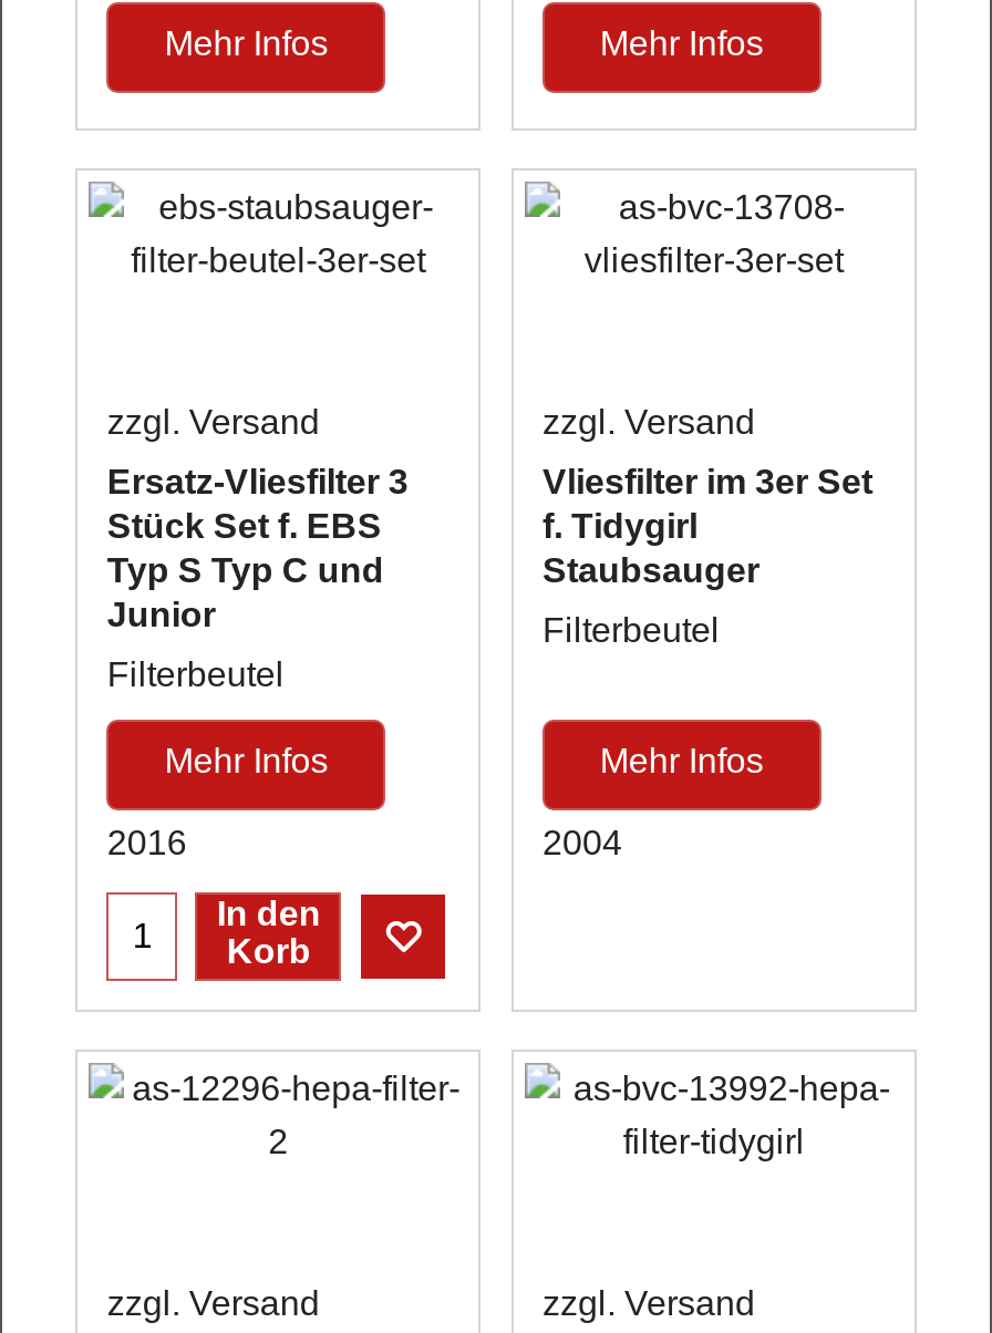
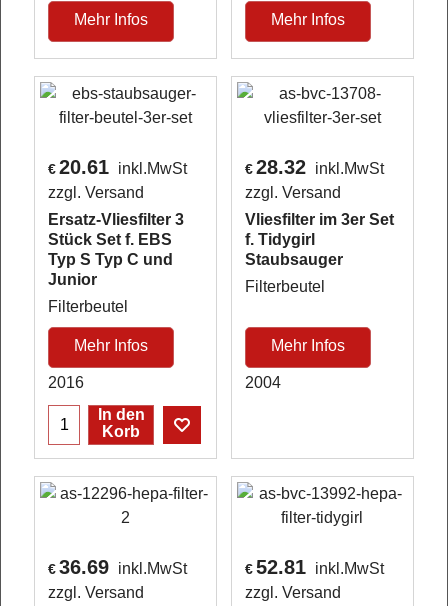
none -> [48,156,187,178] € 20.61 inkl.MwSt
none -> [245,156,384,178] € 28.32 inkl.MwSt
none -> [48,556,187,578] € 36.69 inkl.MwSt
none -> [245,556,384,578] € 52.81 inkl.MwSt

